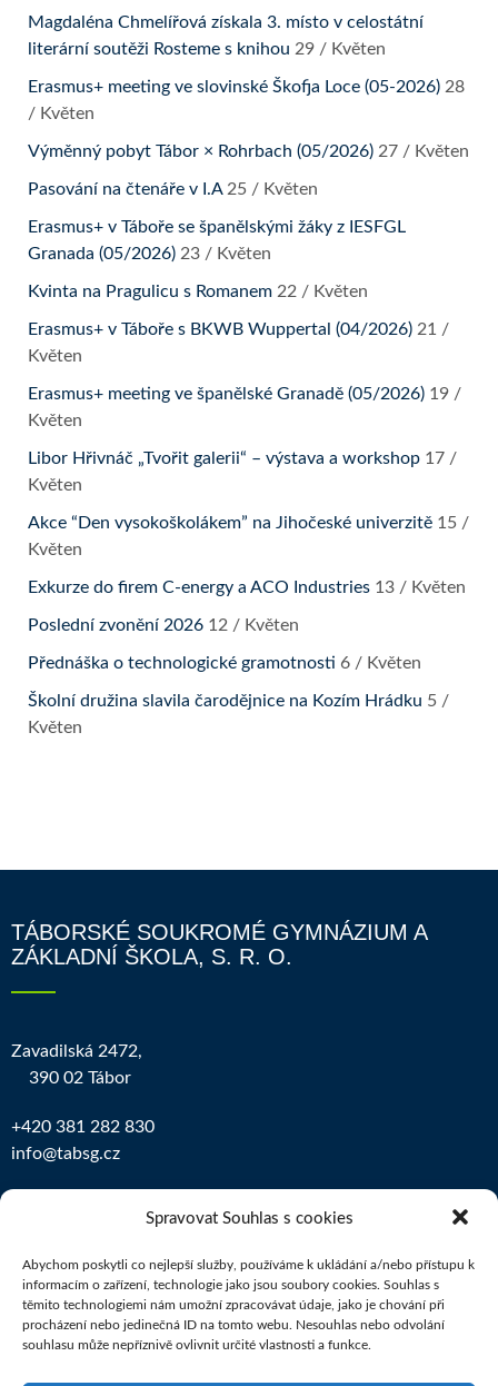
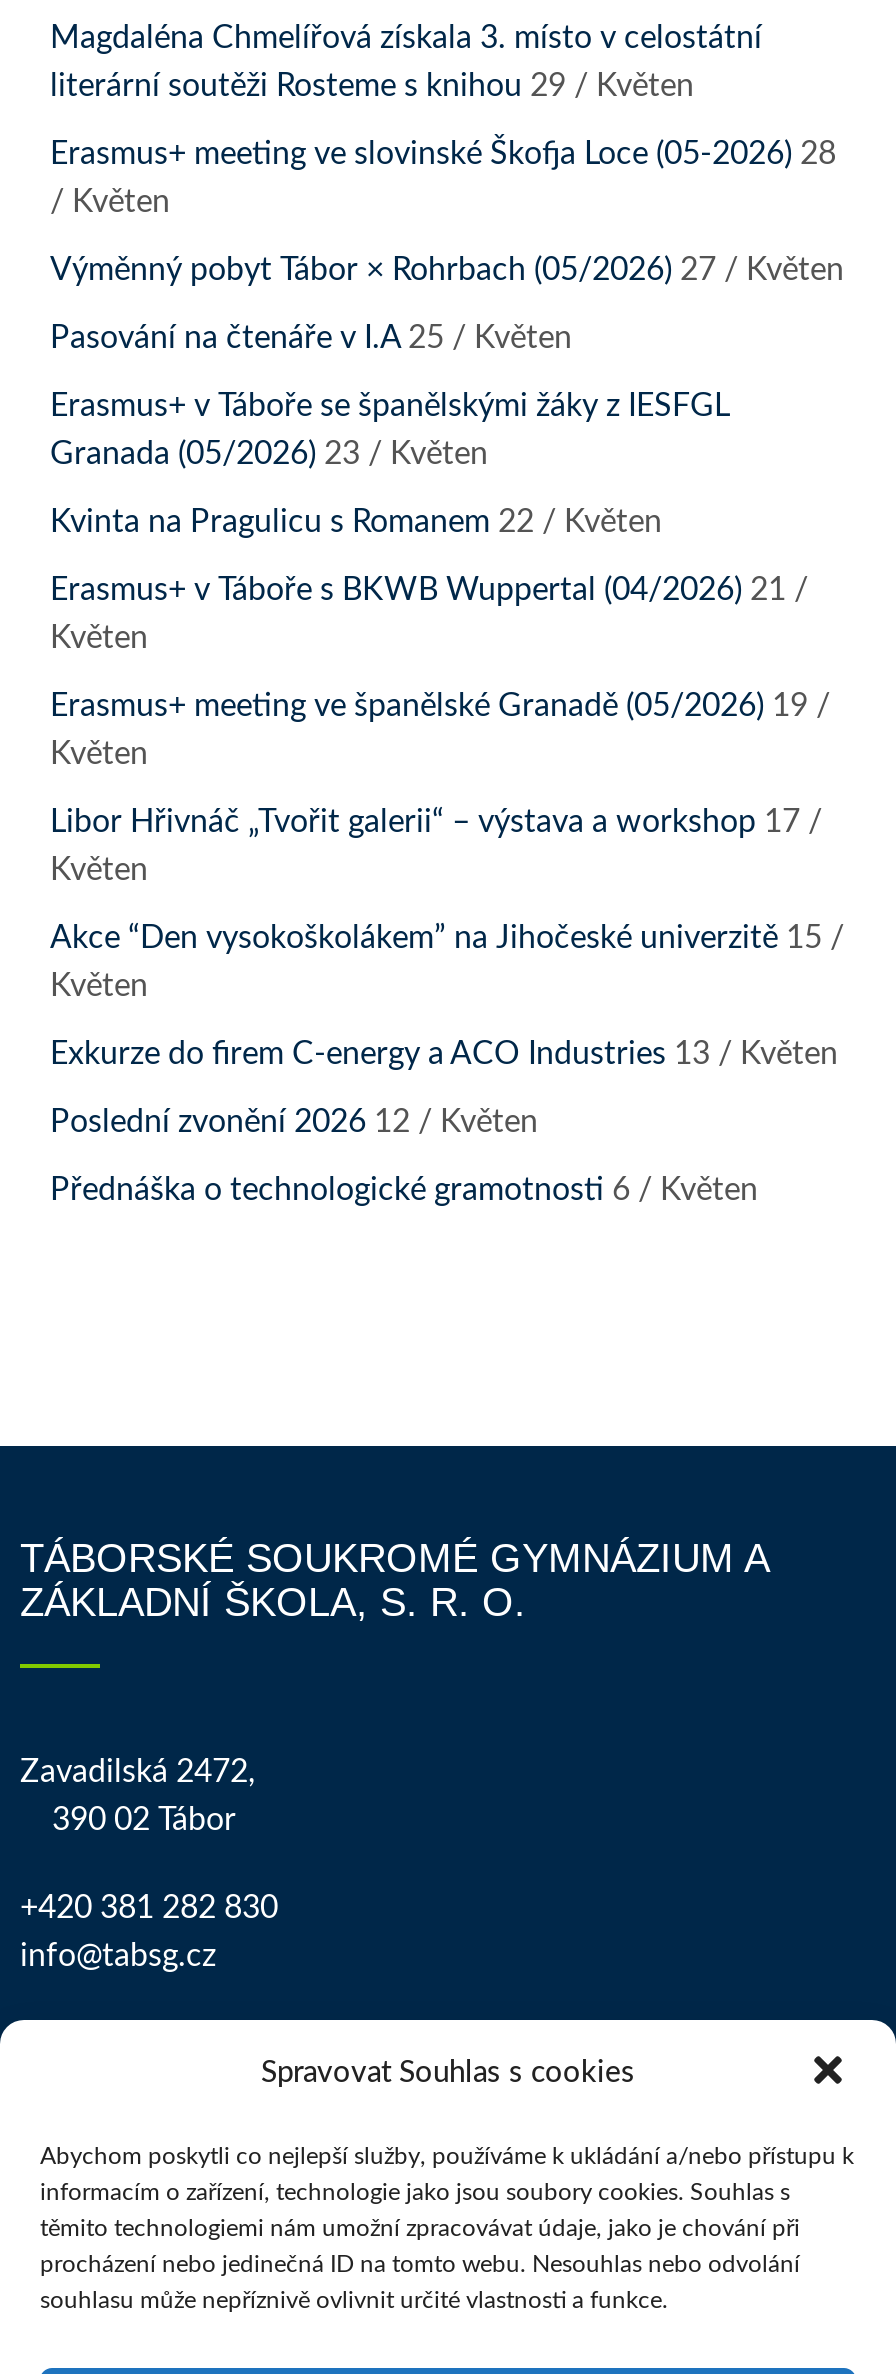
[28,692,449,737] Školní družina slavila čarodějnice na Kozím Hrádku 5 / | Květen -> none

